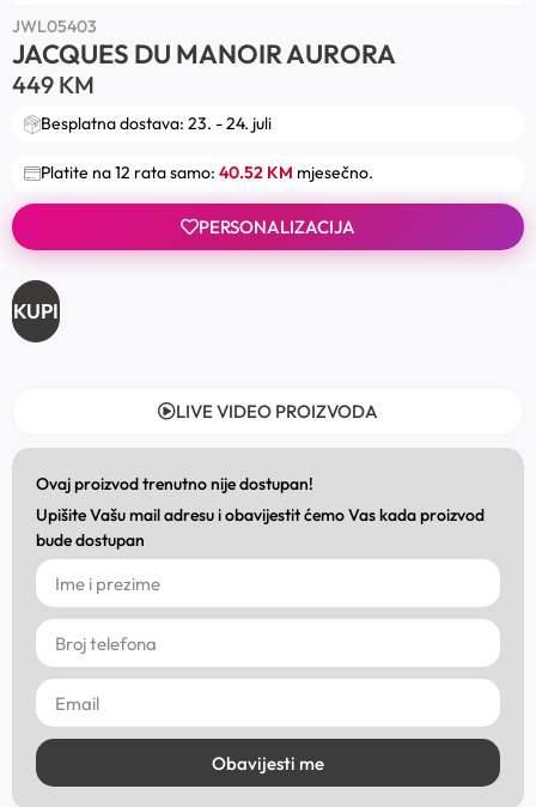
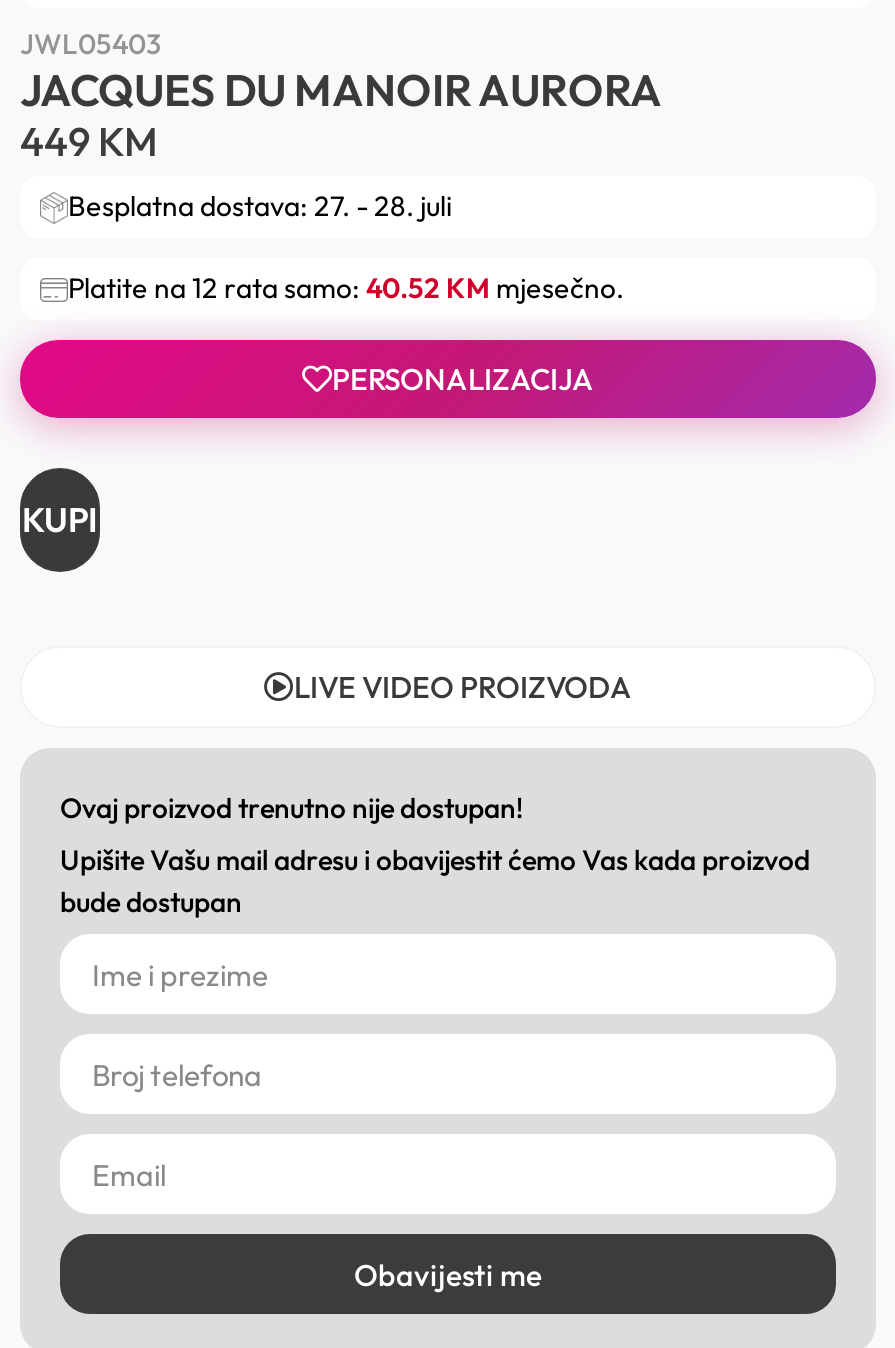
[41,113,272,135] Besplatna dostava: 23. - 24. juli -> [68,189,452,225] Besplatna dostava: 27. - 28. juli

